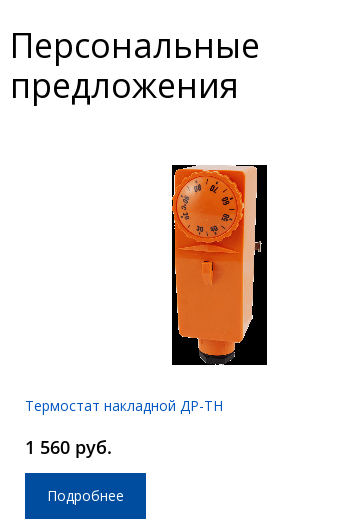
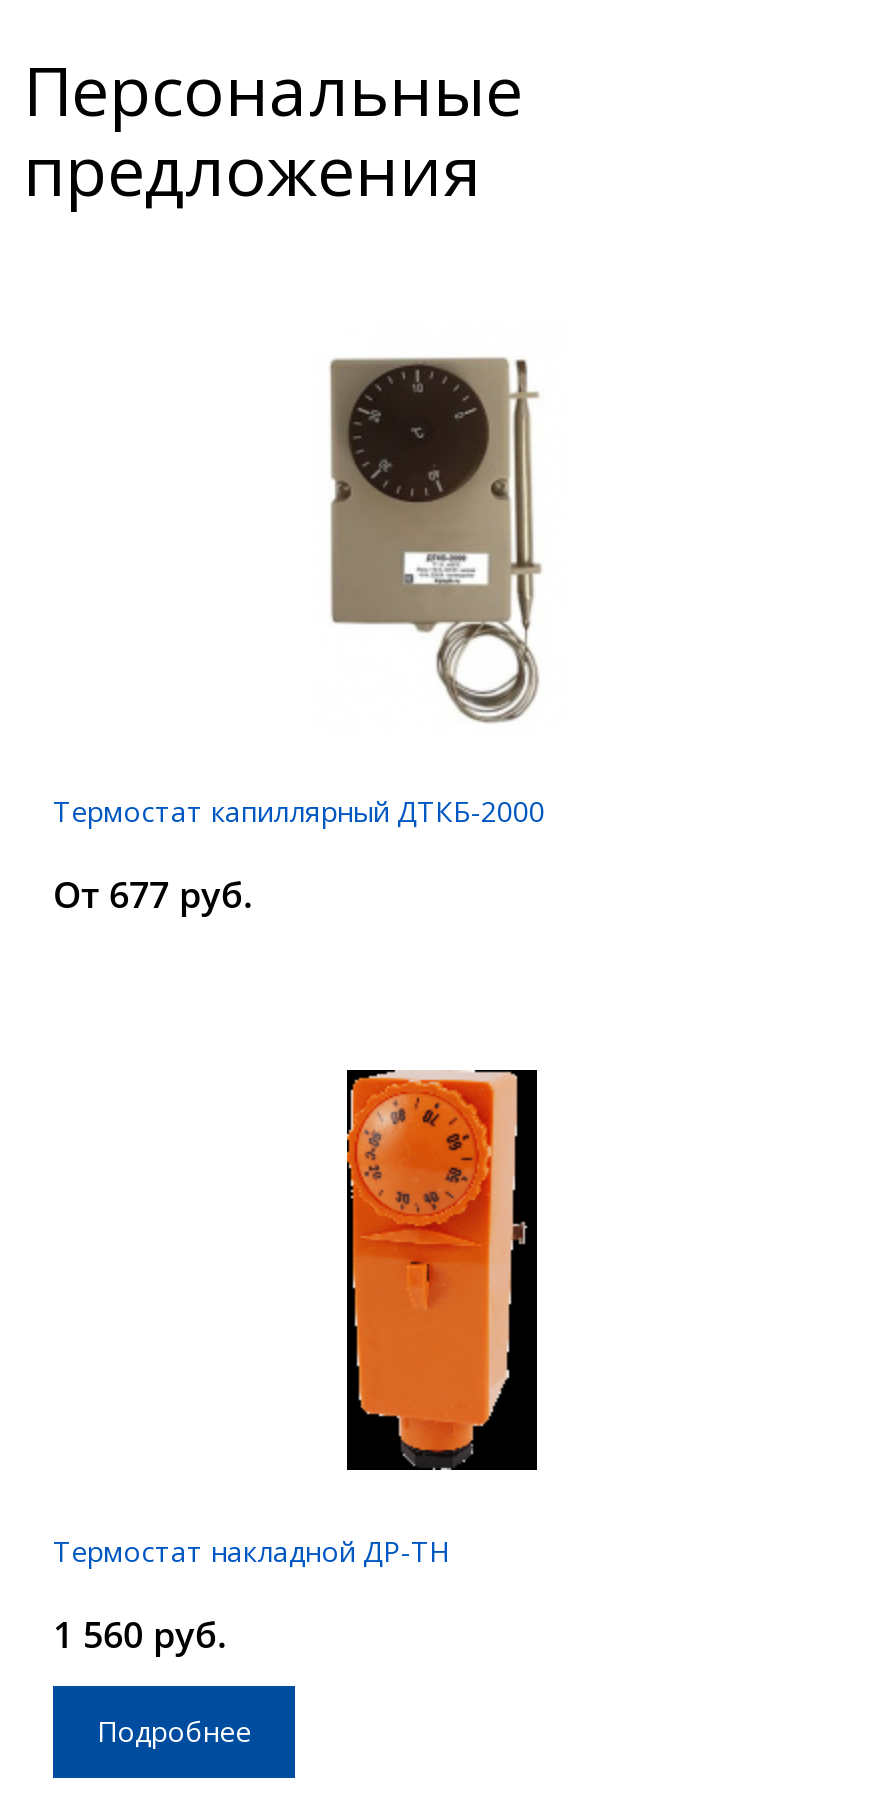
none -> [53,356,545,918] [image] | Термостат капиллярный ДТКБ-2000 | От 677 руб.

